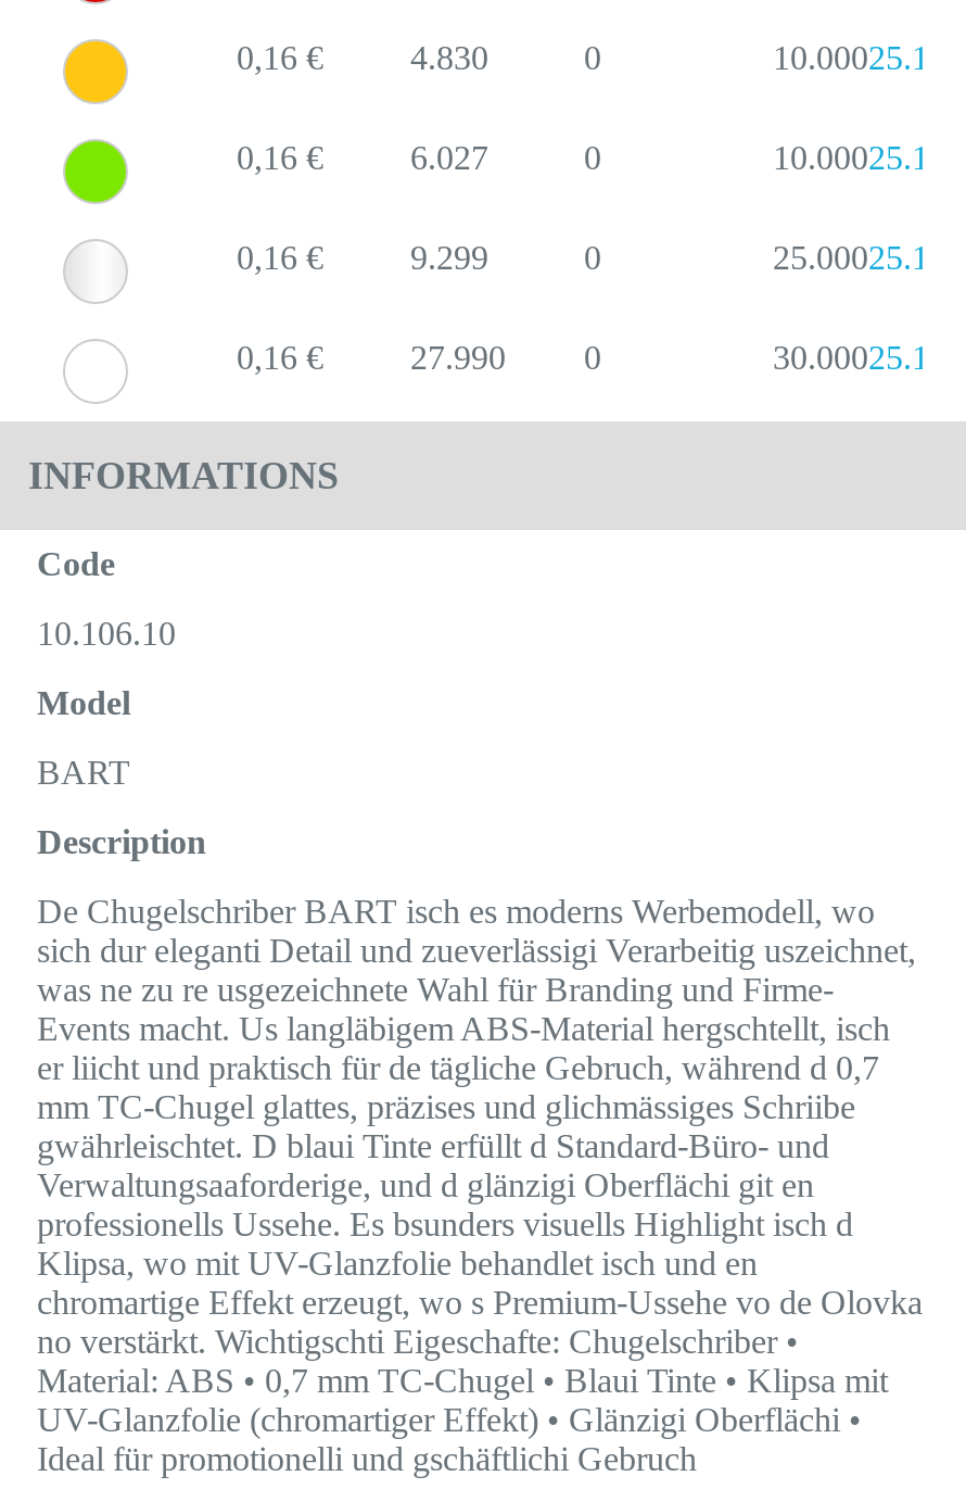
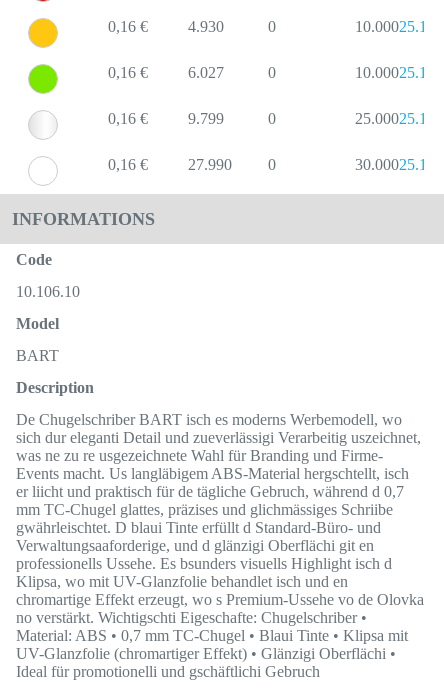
[410,39,488,76] 4.830 -> [188,18,224,35] 4.930
[410,239,488,276] 9.299 -> [188,110,224,127] 9.799

